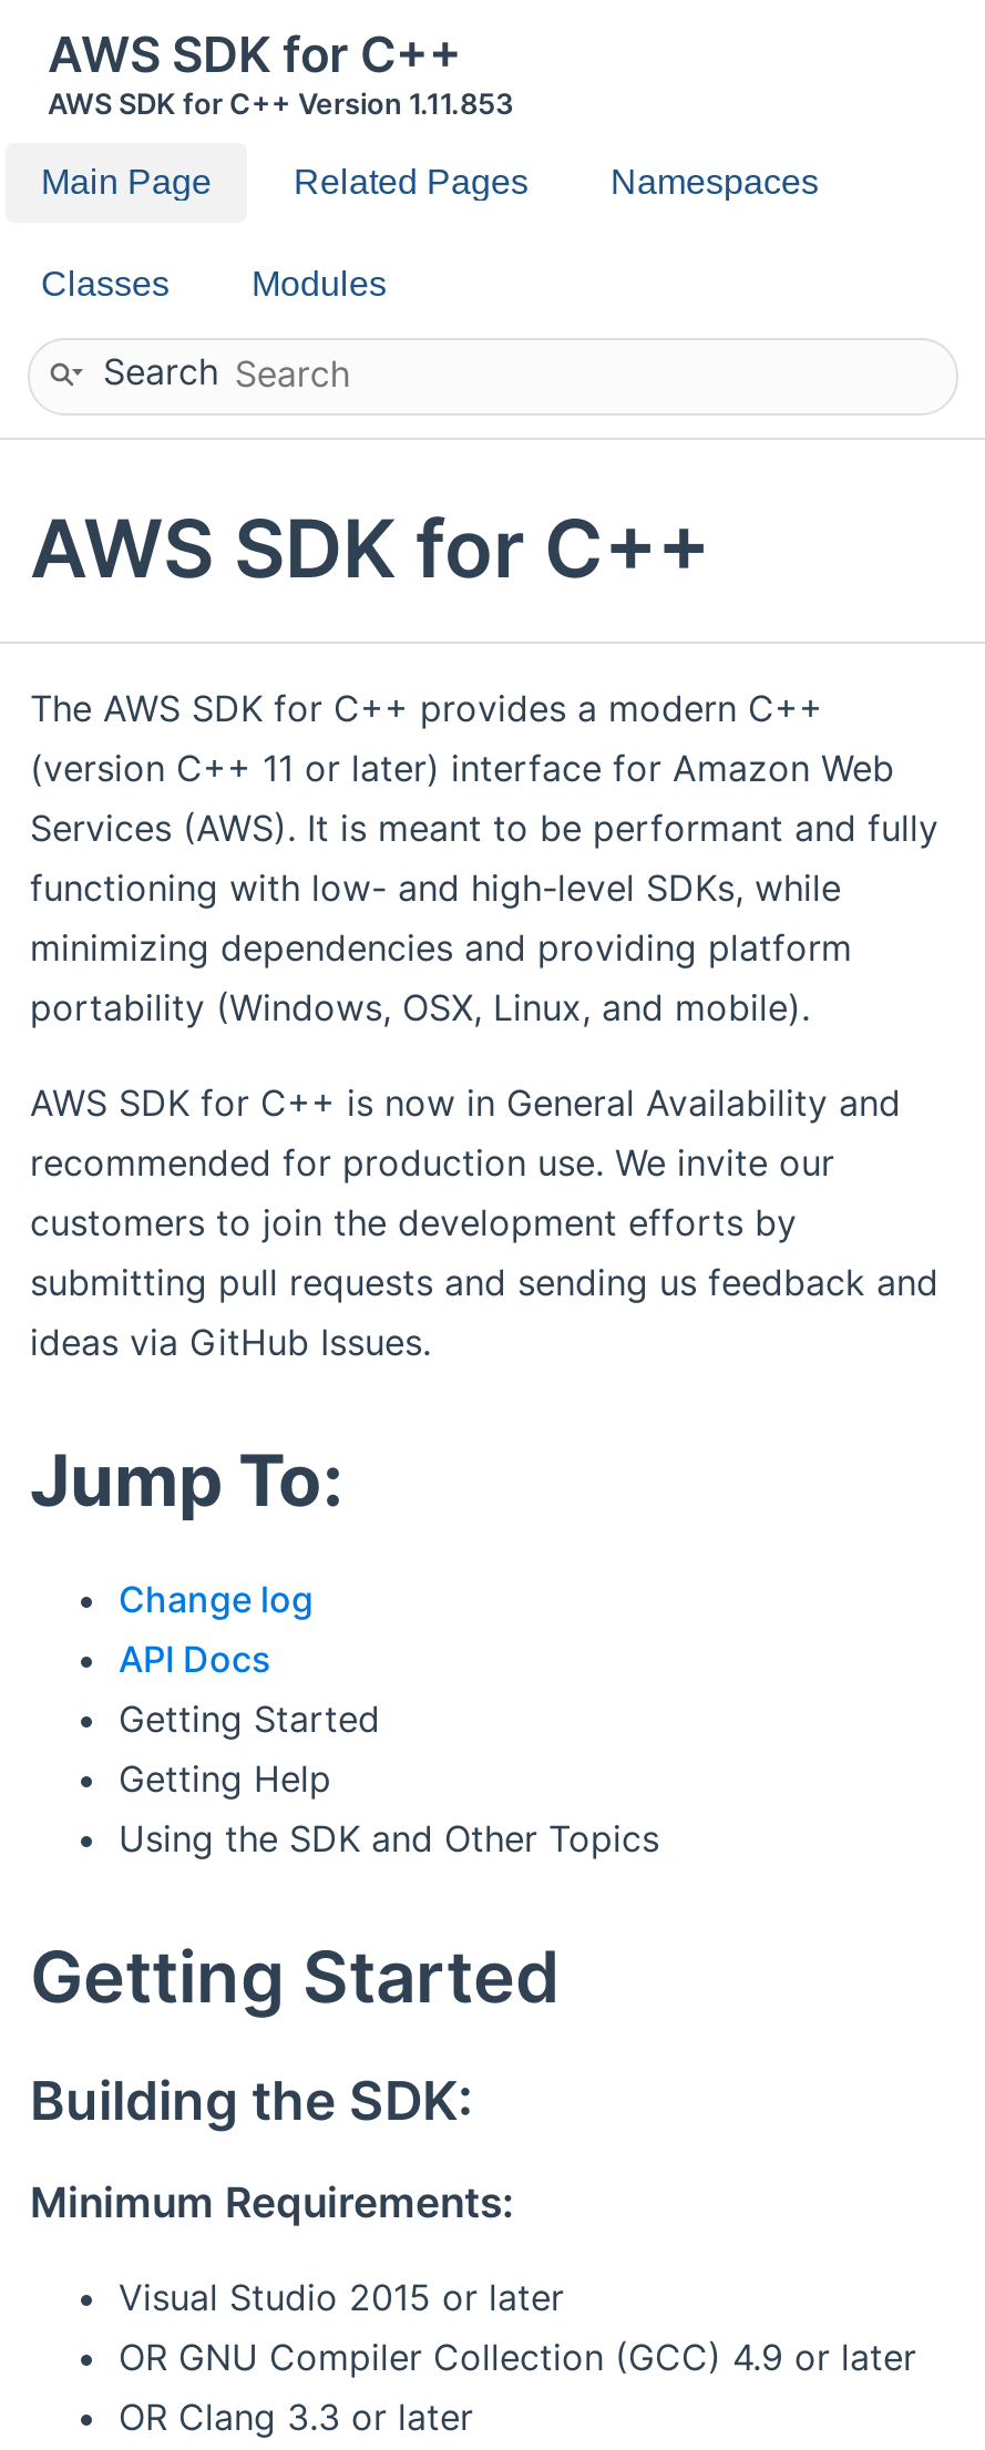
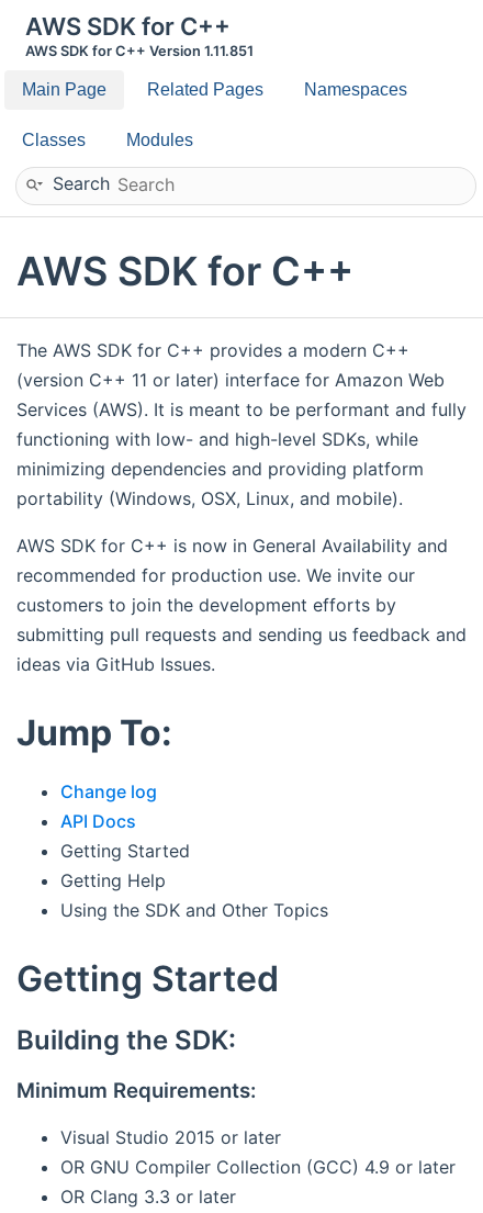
[48,88,513,121] AWS SDK for C++ Version 1.11.853 -> [25,43,254,59] AWS SDK for C++ Version 1.11.851

